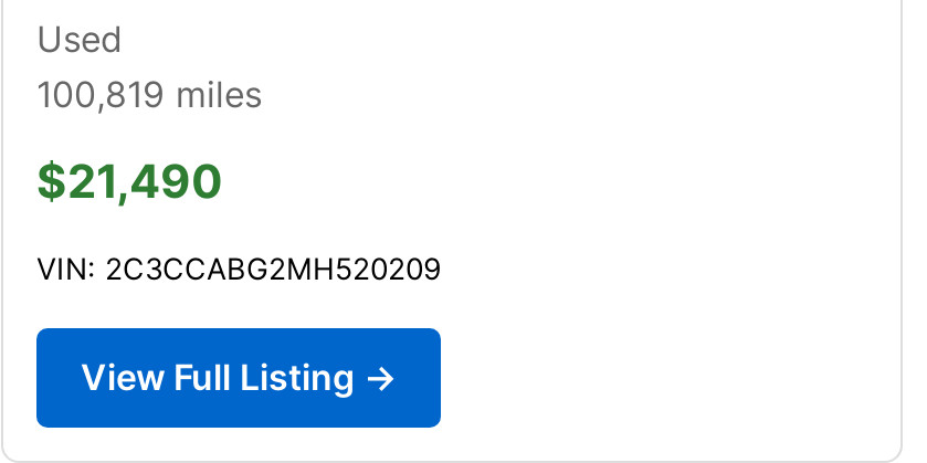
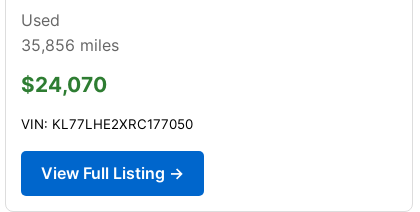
[36,72,262,116] 100,819 miles -> [21,35,119,55] 35,856 miles
[36,153,222,209] $21,490 -> [21,72,107,97] $24,070
[36,251,441,286] VIN: 2C3CCABG2MH520209 -> [21,116,193,132] VIN: KL77LHE2XRC177050

